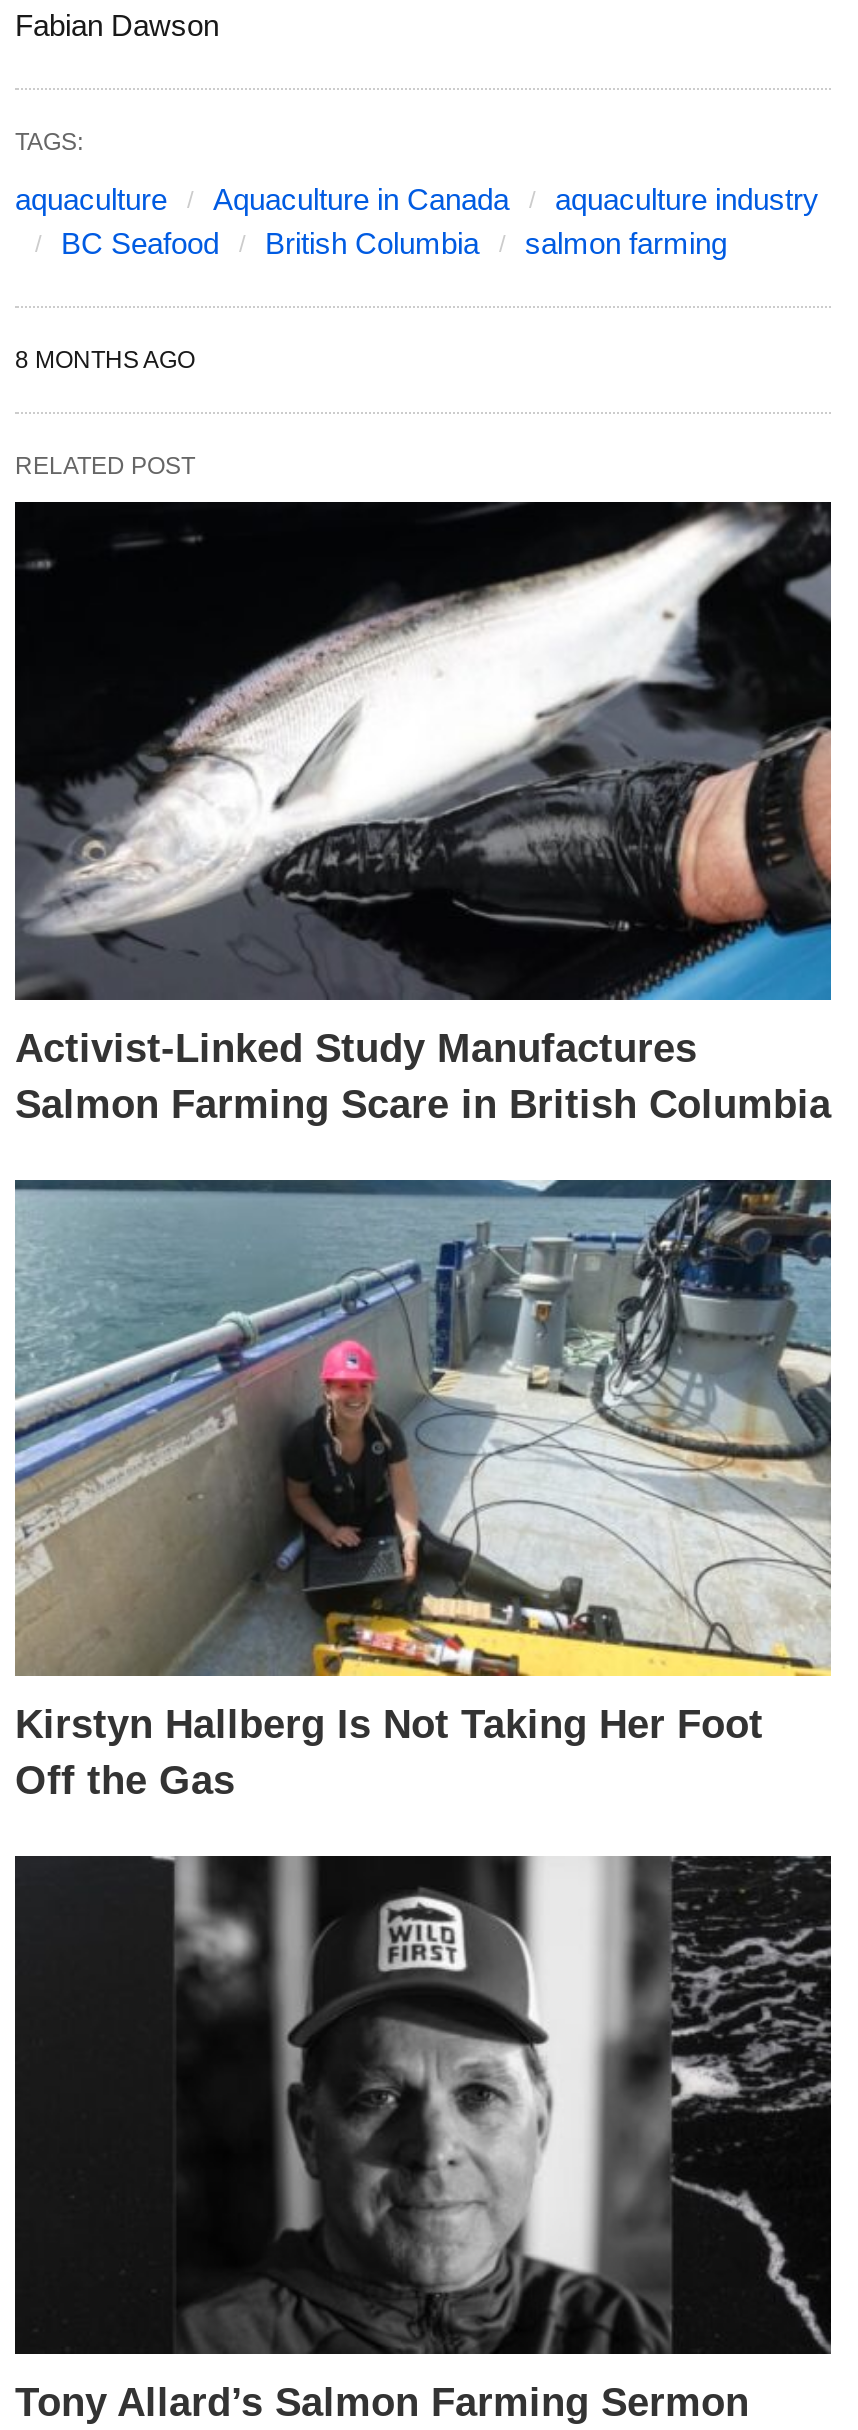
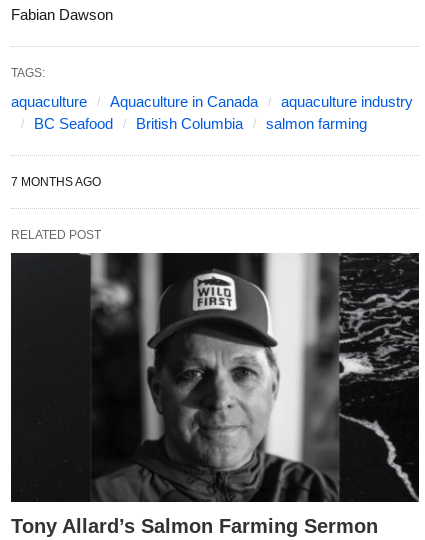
[15,347,195,375] 8 MONTHS AGO -> [11,175,101,189] 7 MONTHS AGO
[15,500,833,1126] [image] | Activist-Linked Study Manufactures | Salmon Farming Scare in British Columbia -> none
[13,1178,833,1803] [image] | Kirstyn Hallberg Is Not Taking Her Foot | Off the Gas -> none

